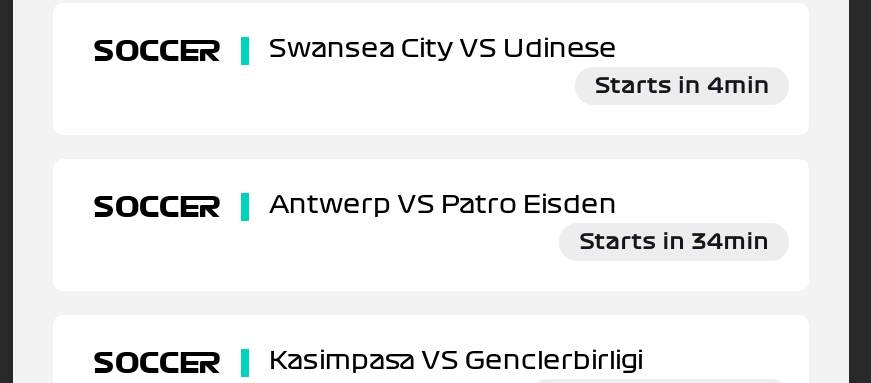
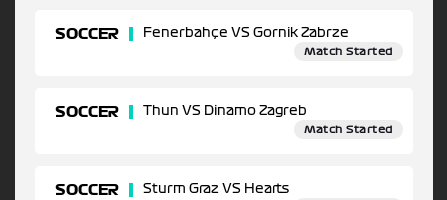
[269,37,617,61] Swansea City VS Udinese -> [143,27,349,39] Fenerbahçe VS Gornik Zabrze
[595,75,769,97] Starts in 4min -> [304,46,393,57] Match Started
[269,193,617,217] Antwerp VS Patro Eisden -> [143,105,307,117] Thun VS Dinamo Zagreb
[579,231,769,253] Starts in 34min -> [304,124,393,135] Match Started
[269,349,643,373] Kasimpasa VS Genclerbirligi -> [143,183,289,195] Sturm Graz VS Hearts

